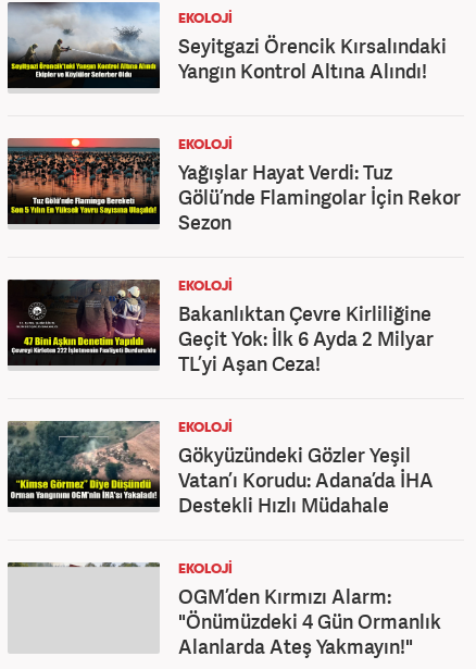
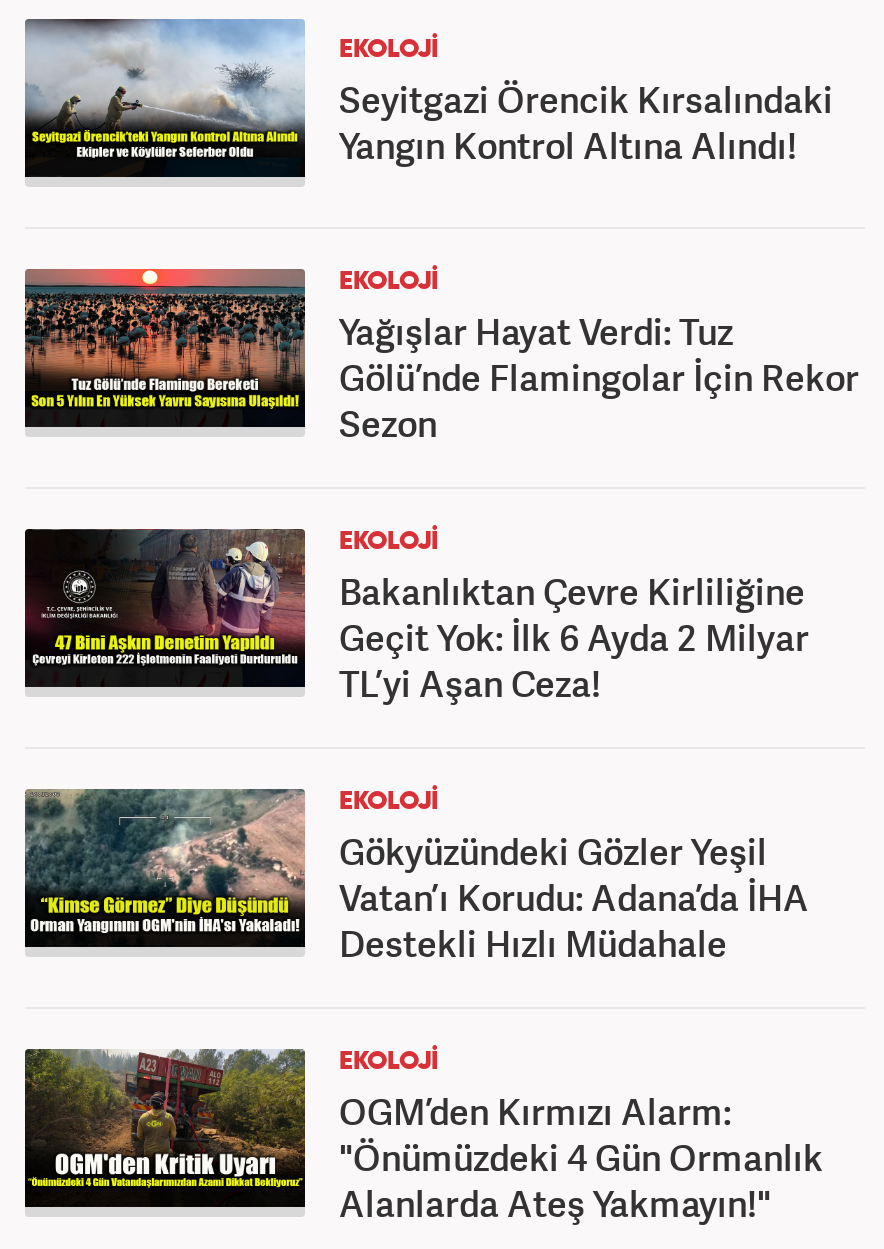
none -> [23,1055,307,1209] [image]

